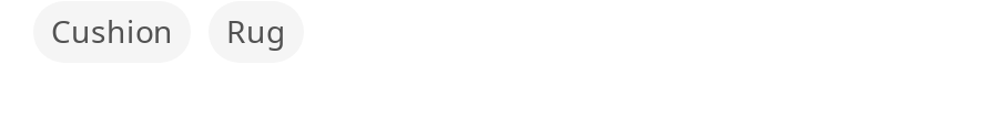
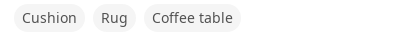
none -> [152,8,233,27] Coffee table

